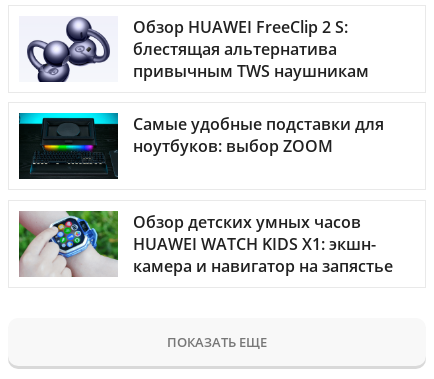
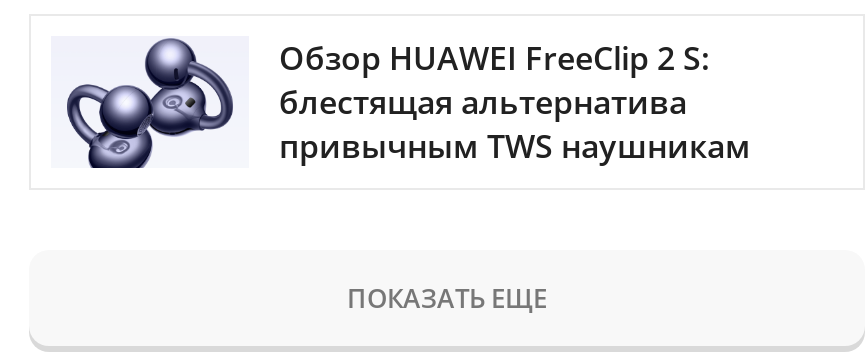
[18,112,393,276] [image] | Самые удобные подставки для | ноутбуков: выбор ZOOM | Обзор детских умных часов | HUAWEI WATCH KIDS X1: экшн- | камера и навигатор на запястье -> none
[18,210,119,278] [image] -> none

